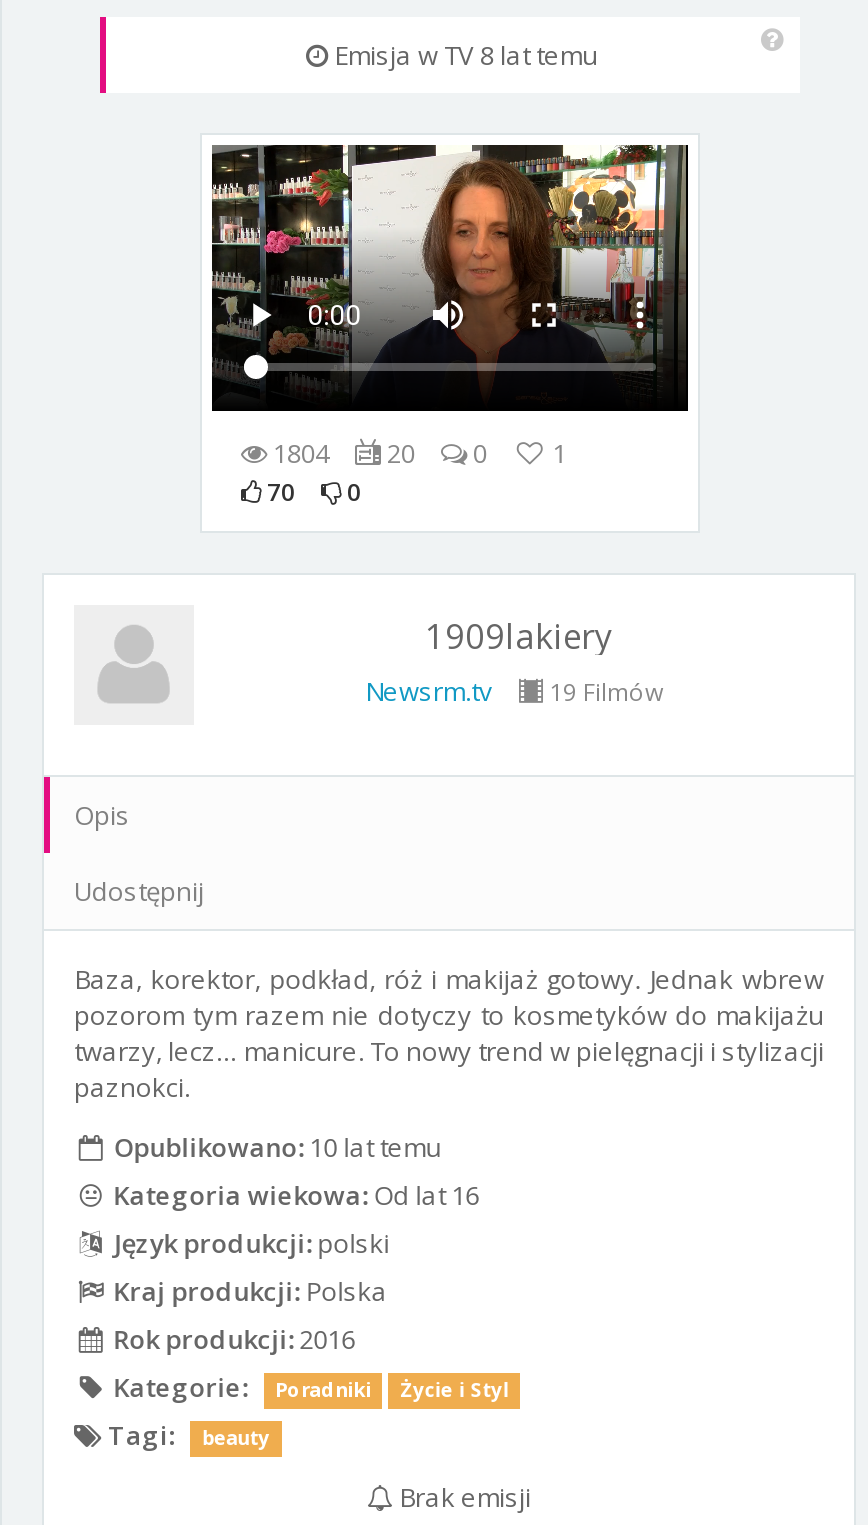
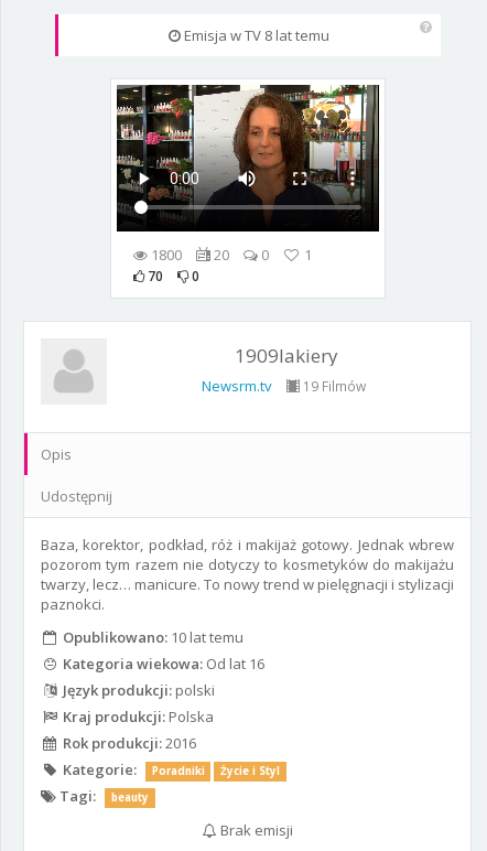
[267,436,329,472] 1804 -> [147,245,181,265] 1800

